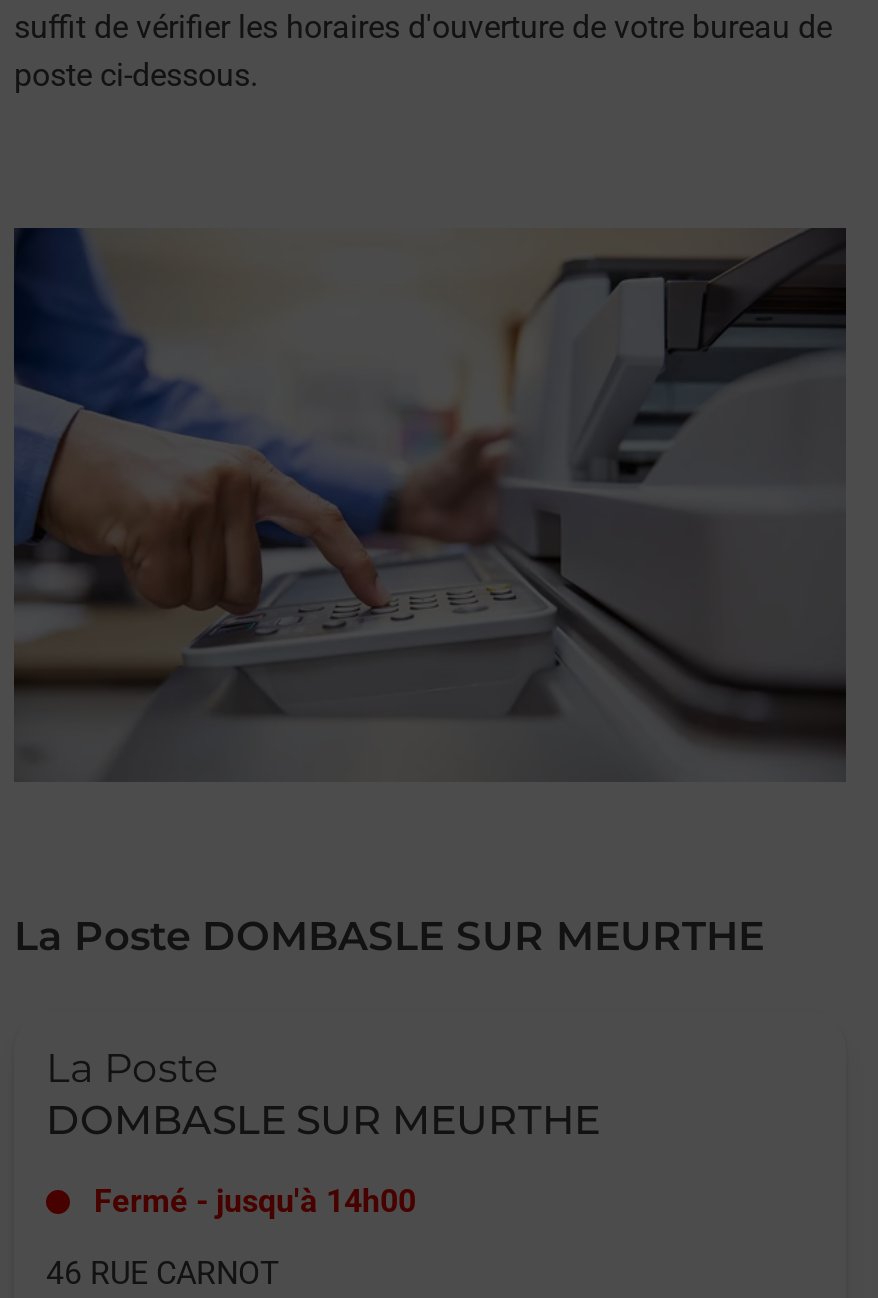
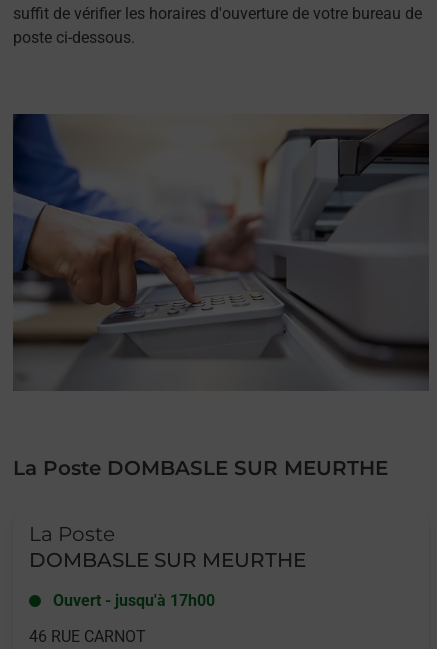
[94,1183,416,1221] Fermé - jusqu'à 14h00 -> [53,591,215,610] Ouvert - jusqu'à 17h00

